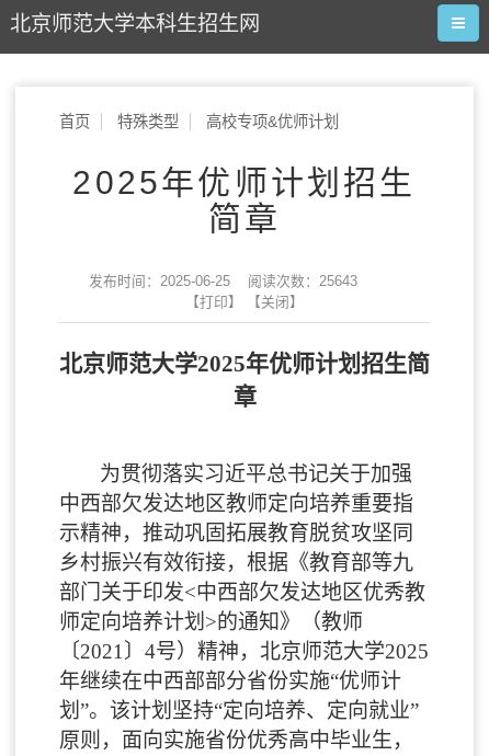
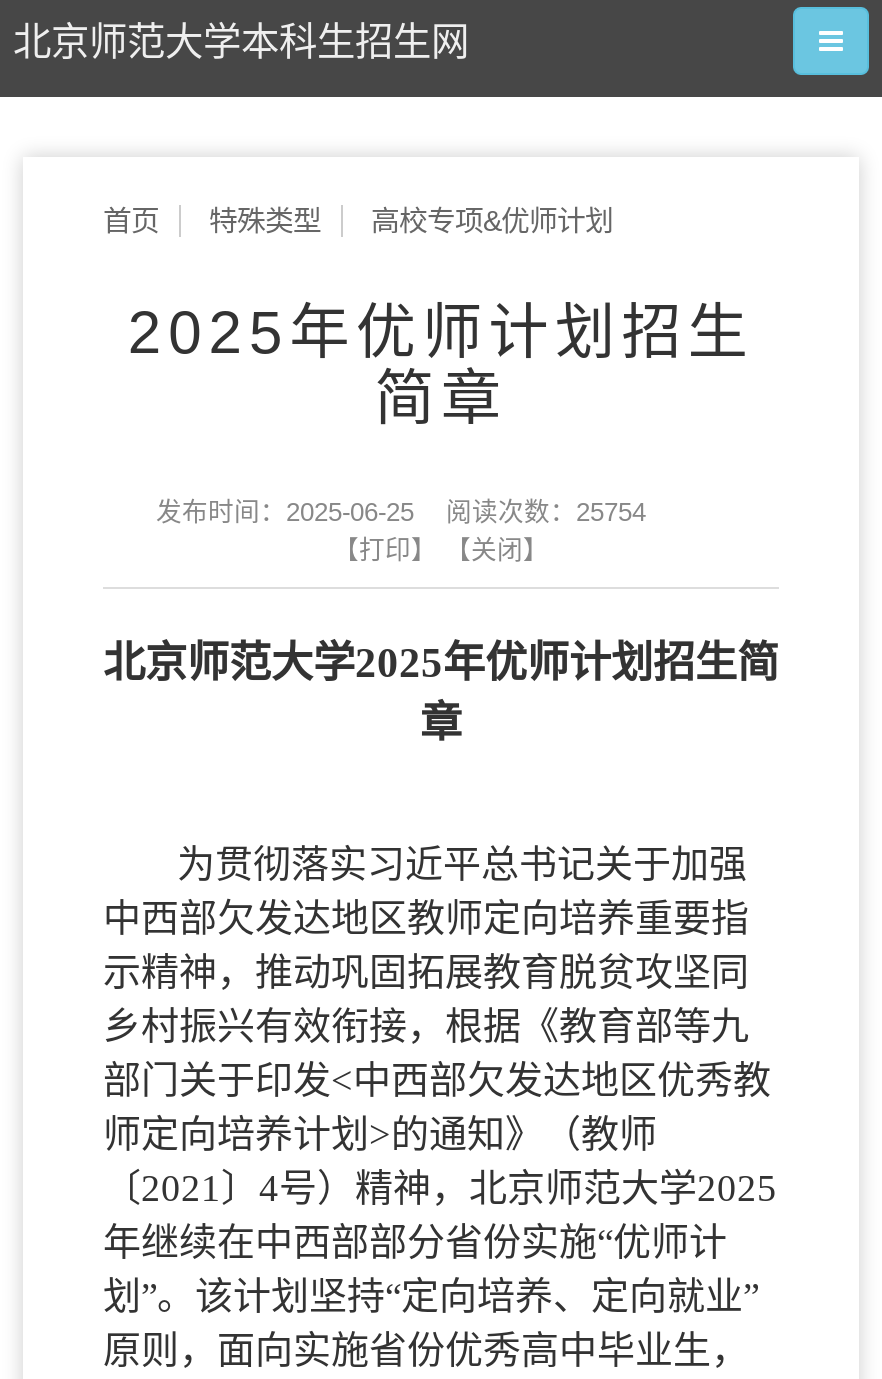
[88,273,357,289] 发布时间：2025-06-25 阅读次数：25643 -> [156,497,646,527] 发布时间：2025-06-25 阅读次数：25754

